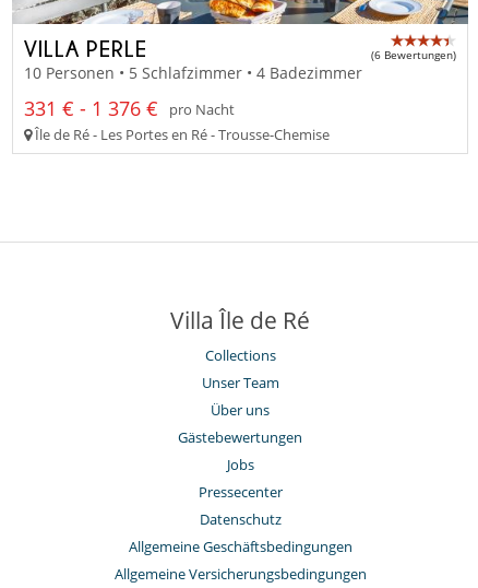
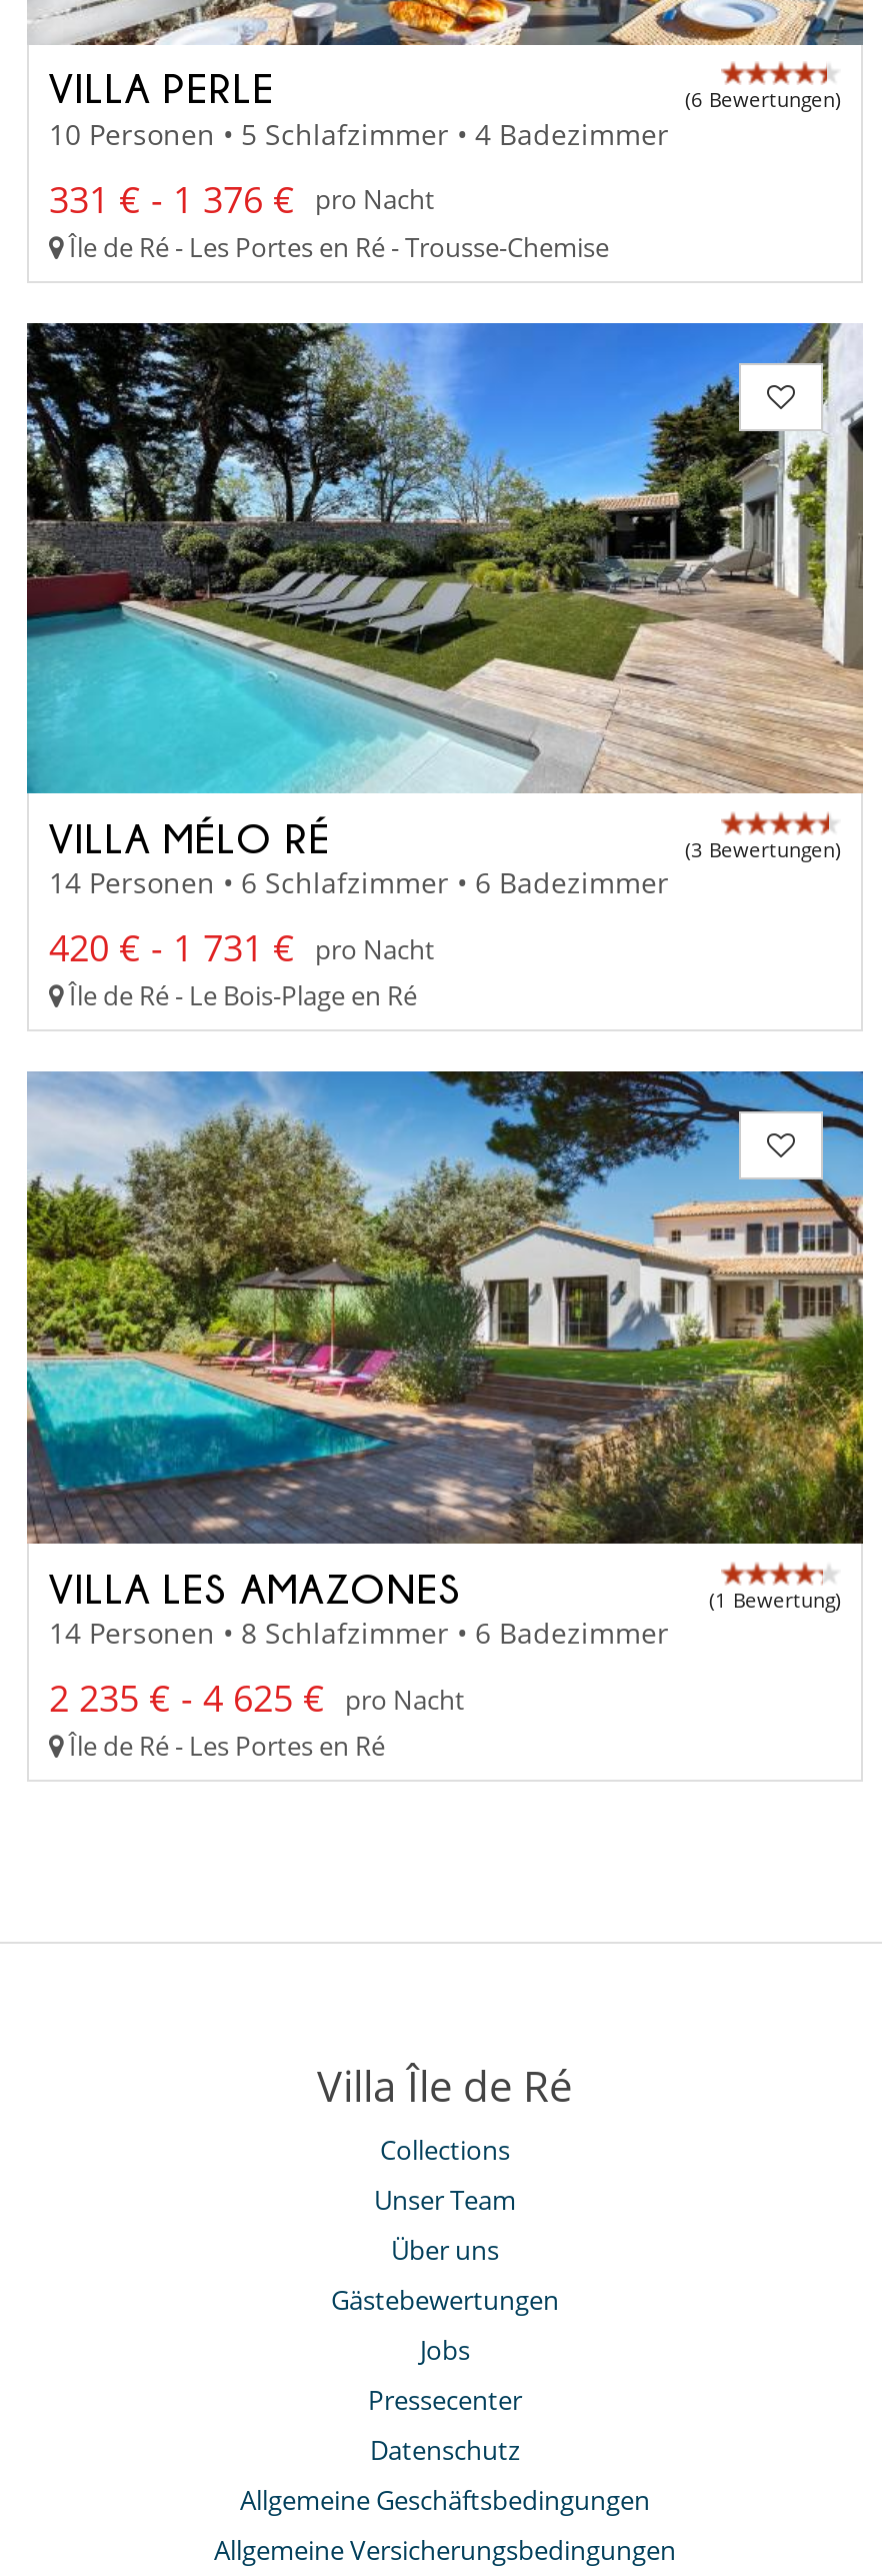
none -> [25,320,865,1014] [image] | VILLA MÉLO RÉ | (3 Bewertungen) | 14 Personen • 6 Schlafzimmer • 6 Badezimmer | 420 € - 1 731 € pro Nacht | Île de Ré - Le Bois-Plage en Ré
none -> [25,1068,865,1764] [image] | VILLA LES AMAZONES | (1 Bewertung) | 14 Personen • 8 Schlafzimmer • 6 Badezimmer | 2 235 € - 4 625 € pro Nacht | Île de Ré - Les Portes en Ré

